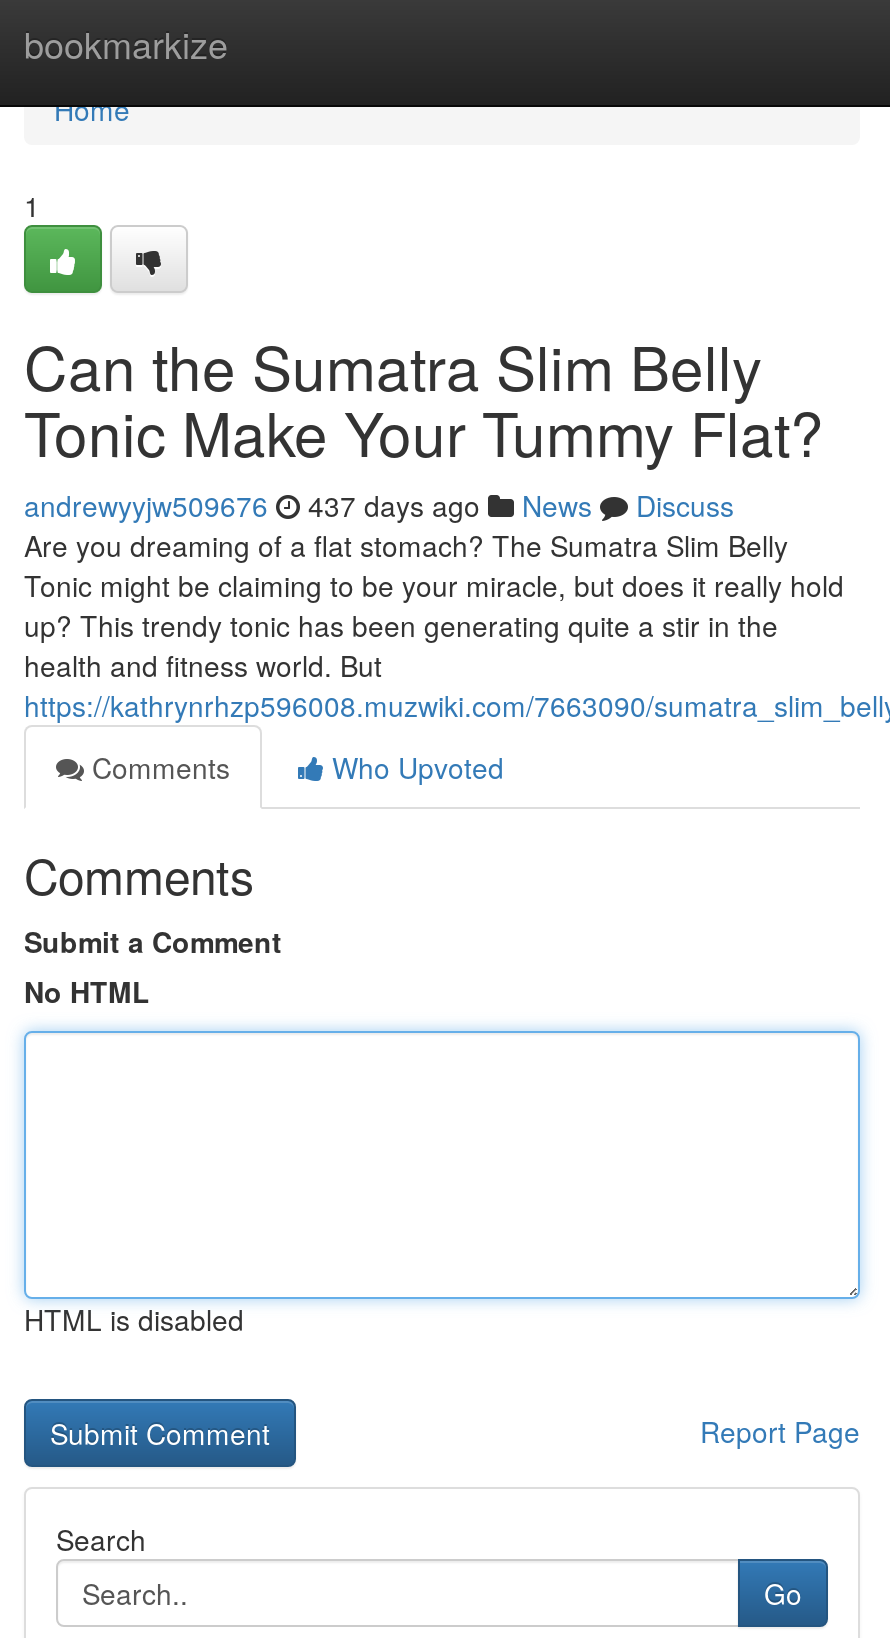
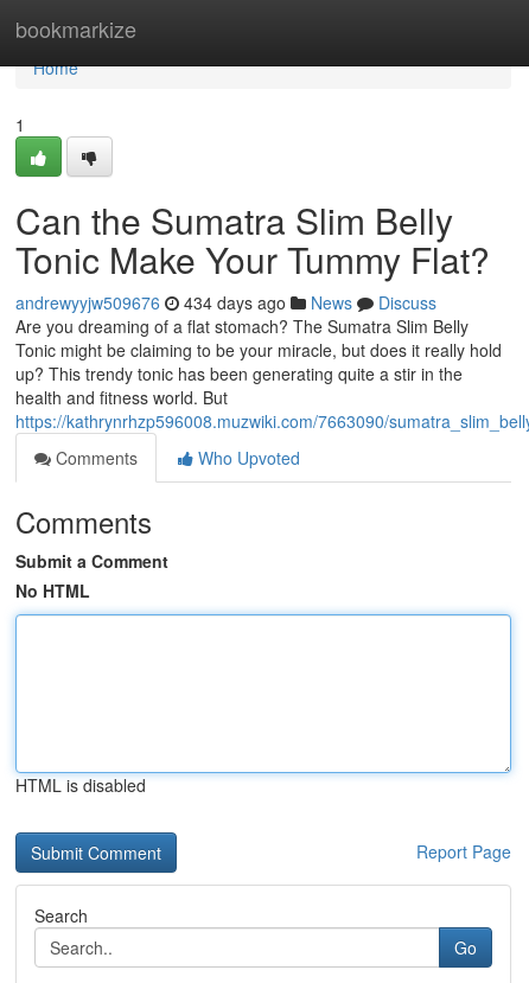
[24,485,734,525] andrewyyjw509676 437 days ago News Discuss -> [15,291,436,314] andrewyyjw509676 434 days ago News Discuss

